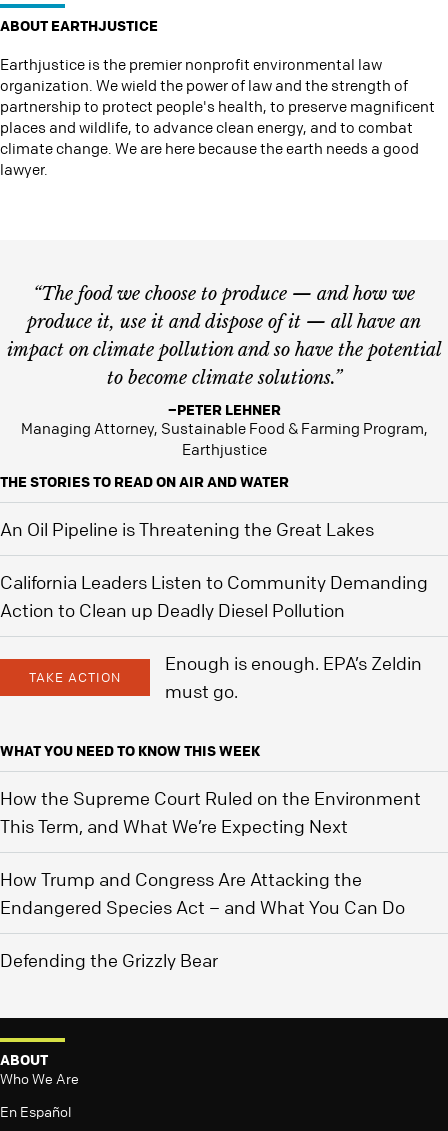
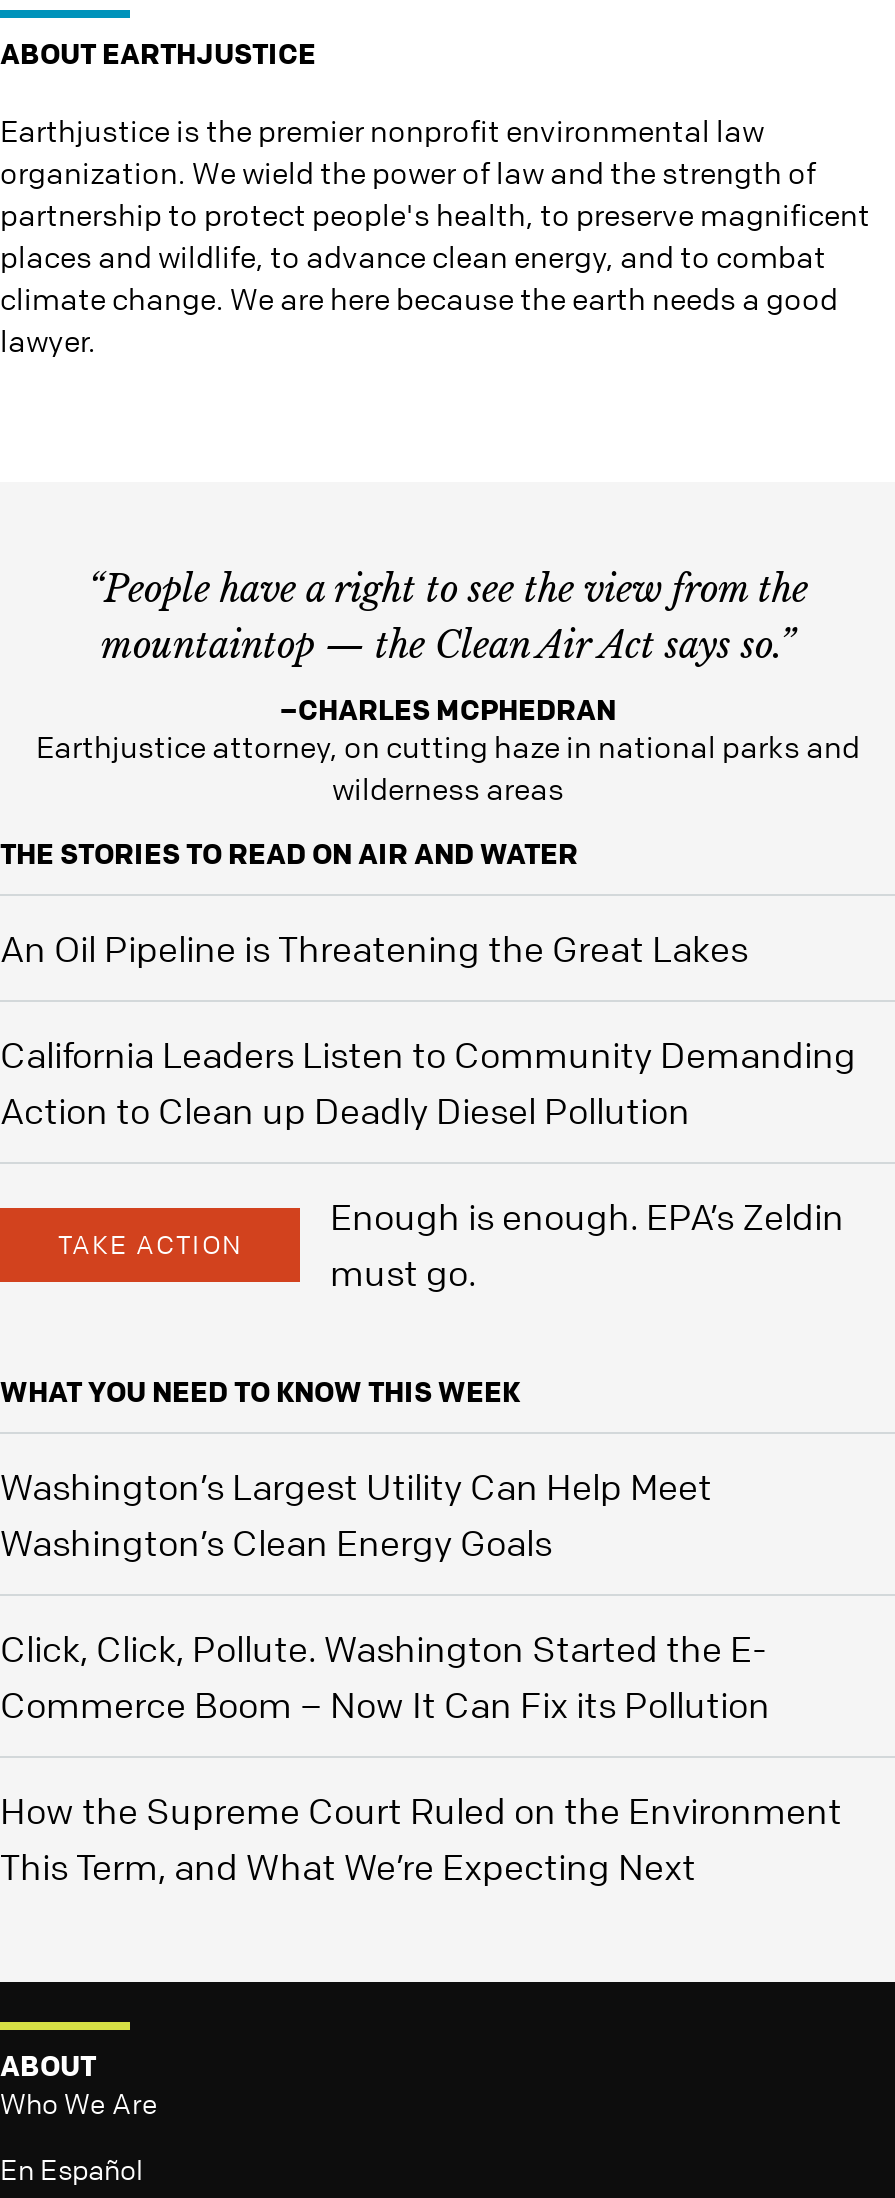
[6,283,441,389] “The food we choose to produce — and how we | produce it, use it and dispose of it — all have an | impact on climate pollution and so have the potential | to become climate solutions.” -> [88,568,808,668] “People have a right to see the view from the | mountaintop — the Clean Air Act says so.”
[20,400,427,459] –PETER LEHNER | Managing Attorney, Sustainable Food & Farming Program, | Earthjustice -> [36,690,860,808] –CHARLES MCPHEDRAN | Earthjustice attorney, on cutting haze in national parks and | wilderness areas
moved [0,472,428,760] -> [0,834,856,1410]: THE STORIES TO READ ON AIR AND WATER | An Oil Pipeline is Threatening the Great Lakes | California Leaders Listen to Community Demanding | Action to Clean up Deadly Diesel Pollution | TAKE ACTION | Enough is enough. EPA’s Zeldin | must go. | WHAT YOU NEED TO KNOW THIS WEEK
none -> [0,1464,770,1726] Washington’s Largest Utility Can Help Meet | Washington’s Clean Energy Goals | Click, Click, Pollute. Washington Started the E- | Commerce Boom – Now It Can Fix its Pollution
moved [0,787,421,837] -> [0,1788,842,1888]: How the Supreme Court Ruled on the Environment | This Term, and What We’re Expecting Next
[0,868,405,971] How Trump and Congress Are Attacking the | Endangered Species Act – and What You Can Do | Defending the Grizzly Bear -> none

